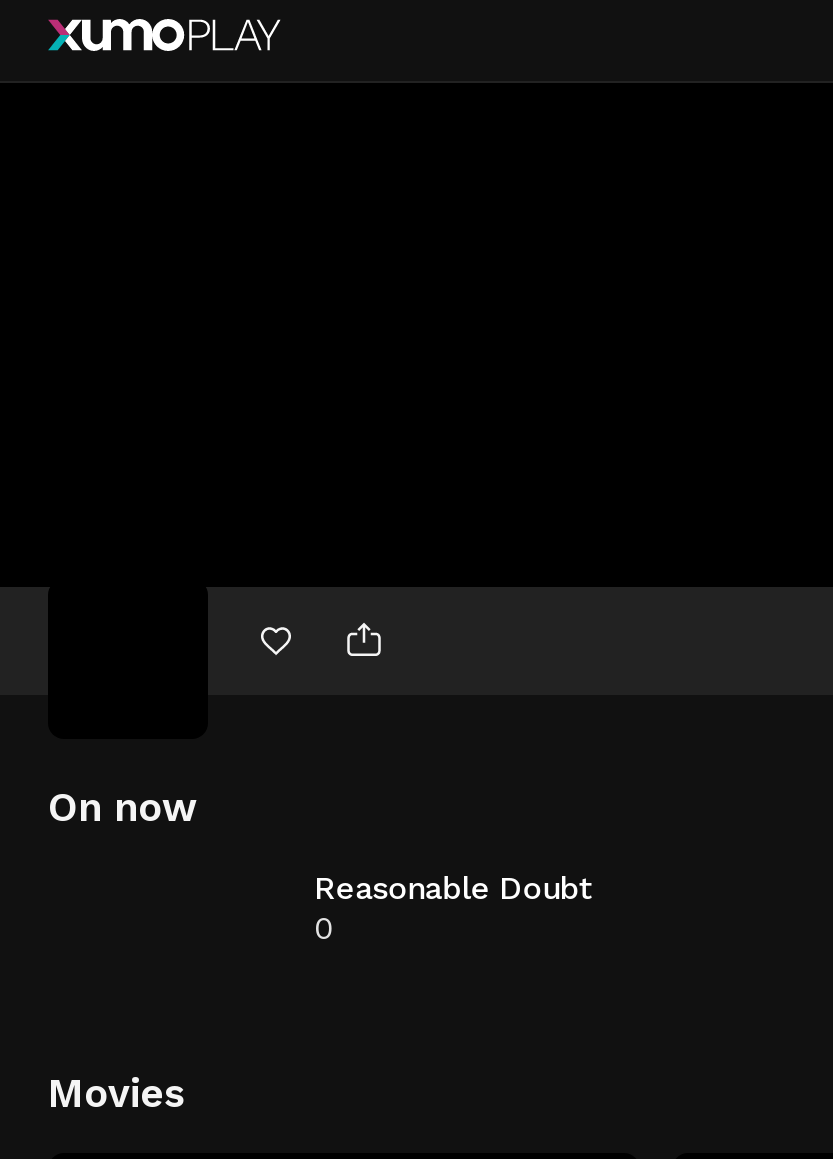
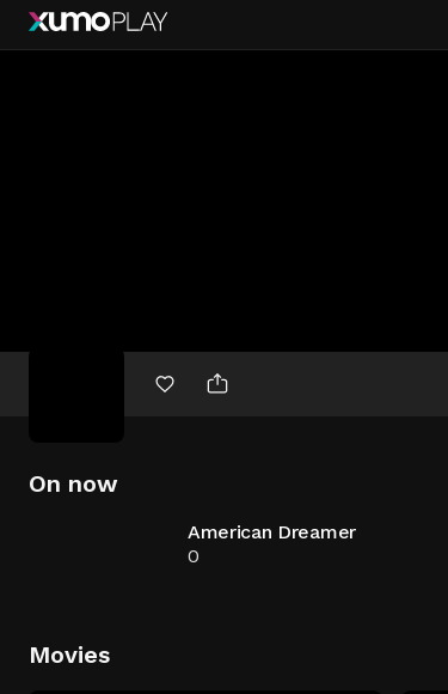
[314,869,592,907] Reasonable Doubt -> [188,520,356,543] American Dreamer

